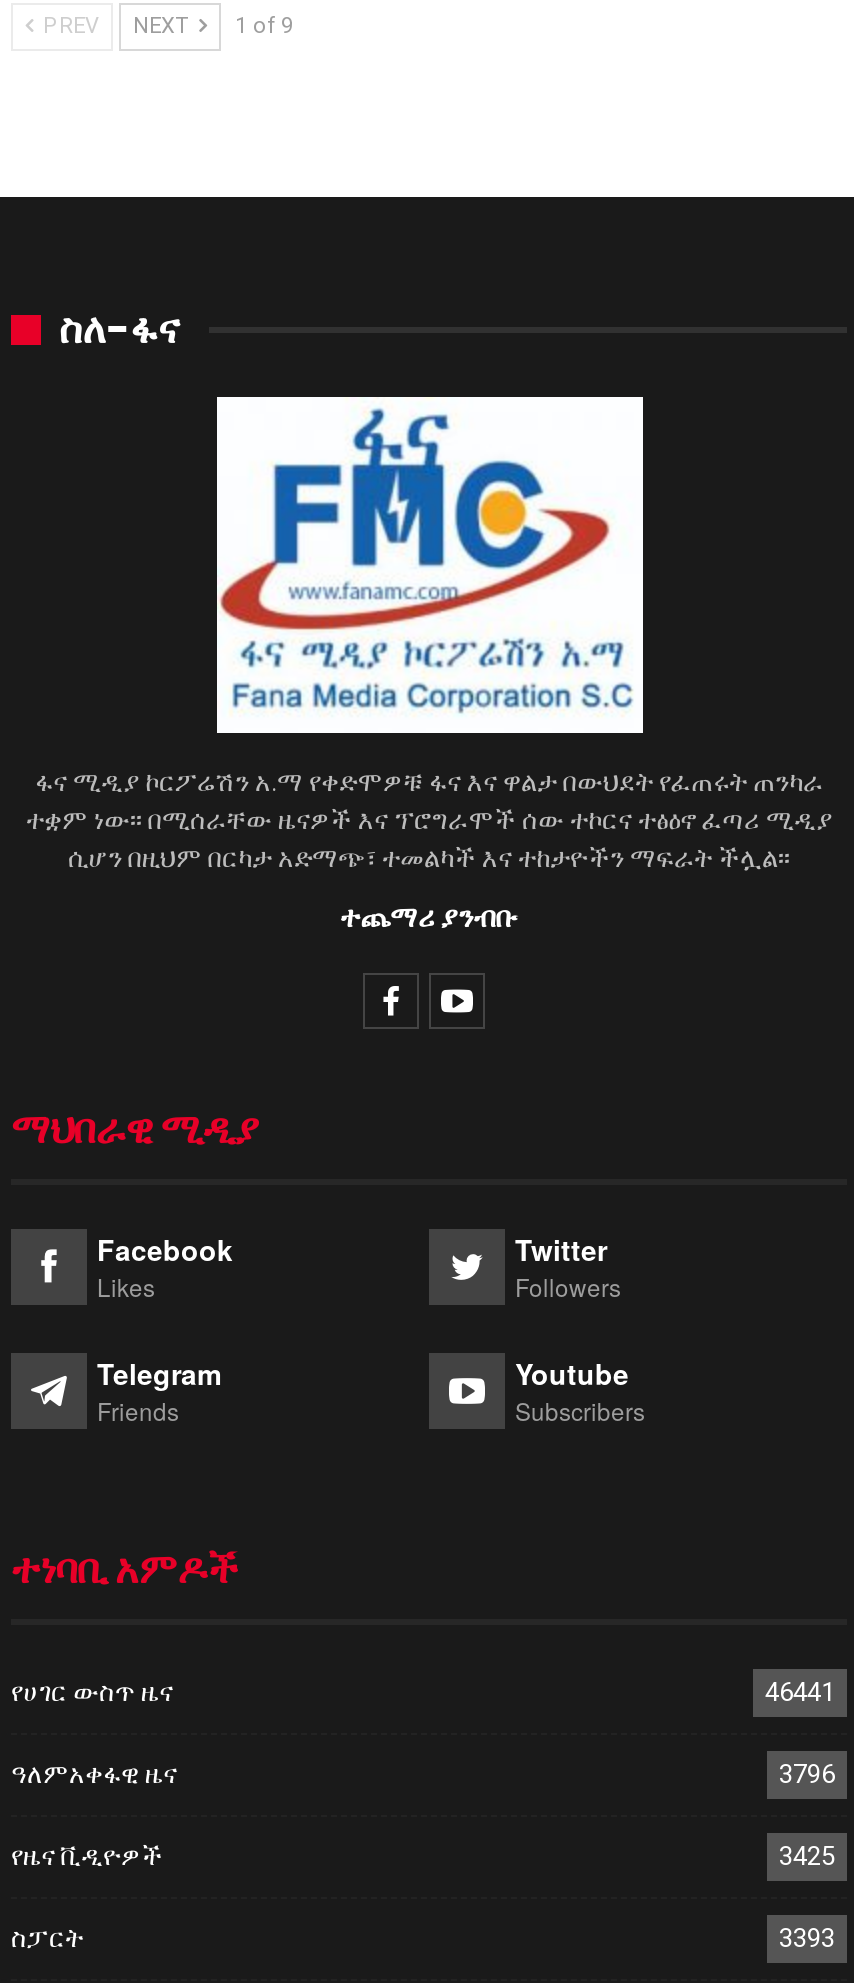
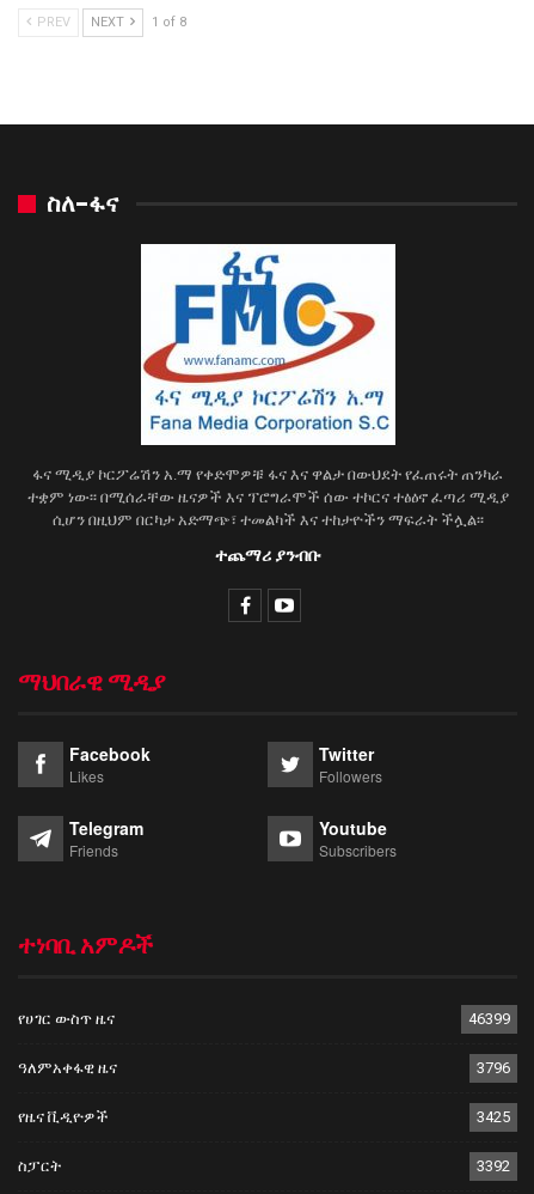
[37,13,293,39] PREV NEXT 1 of 9 -> [33,14,186,30] PREV NEXT 1 of 8
[765,1677,835,1707] 46441 -> [468,1010,510,1027] 46399
[779,1923,835,1953] 3393 -> [477,1157,510,1175] 3392

